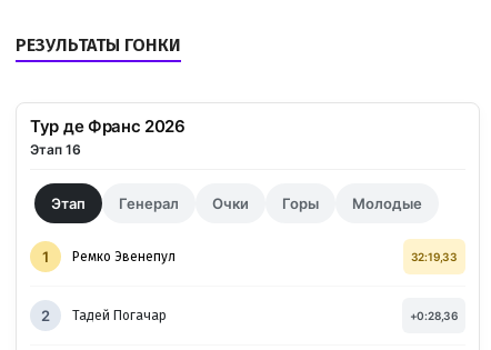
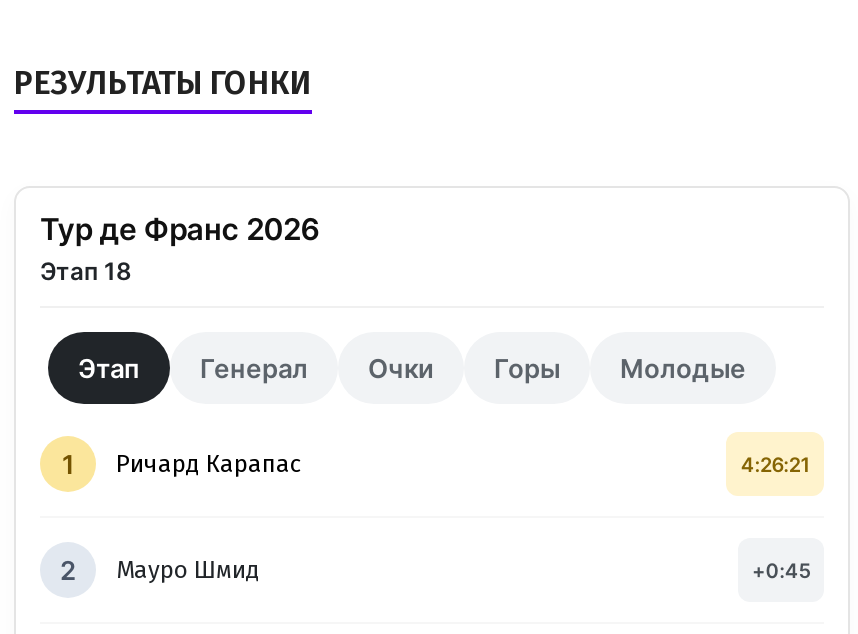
[30,141,81,158] Этап 16 -> [40,256,132,286] Этап 18
[72,249,458,264] Ремко Эвенепул | 32:19,33 -> [116,450,810,478] Ричард Карапас | 4:26:21
[72,308,458,323] Тадей Погачар | +0:28,36 -> [116,556,810,584] Мауро Шмид | +0:45

